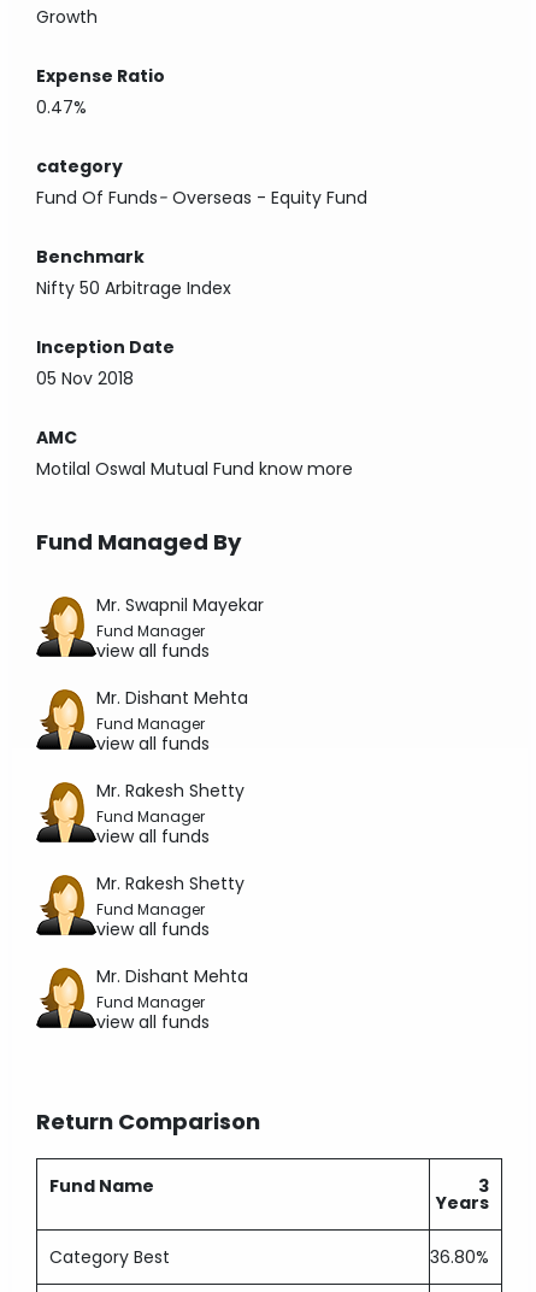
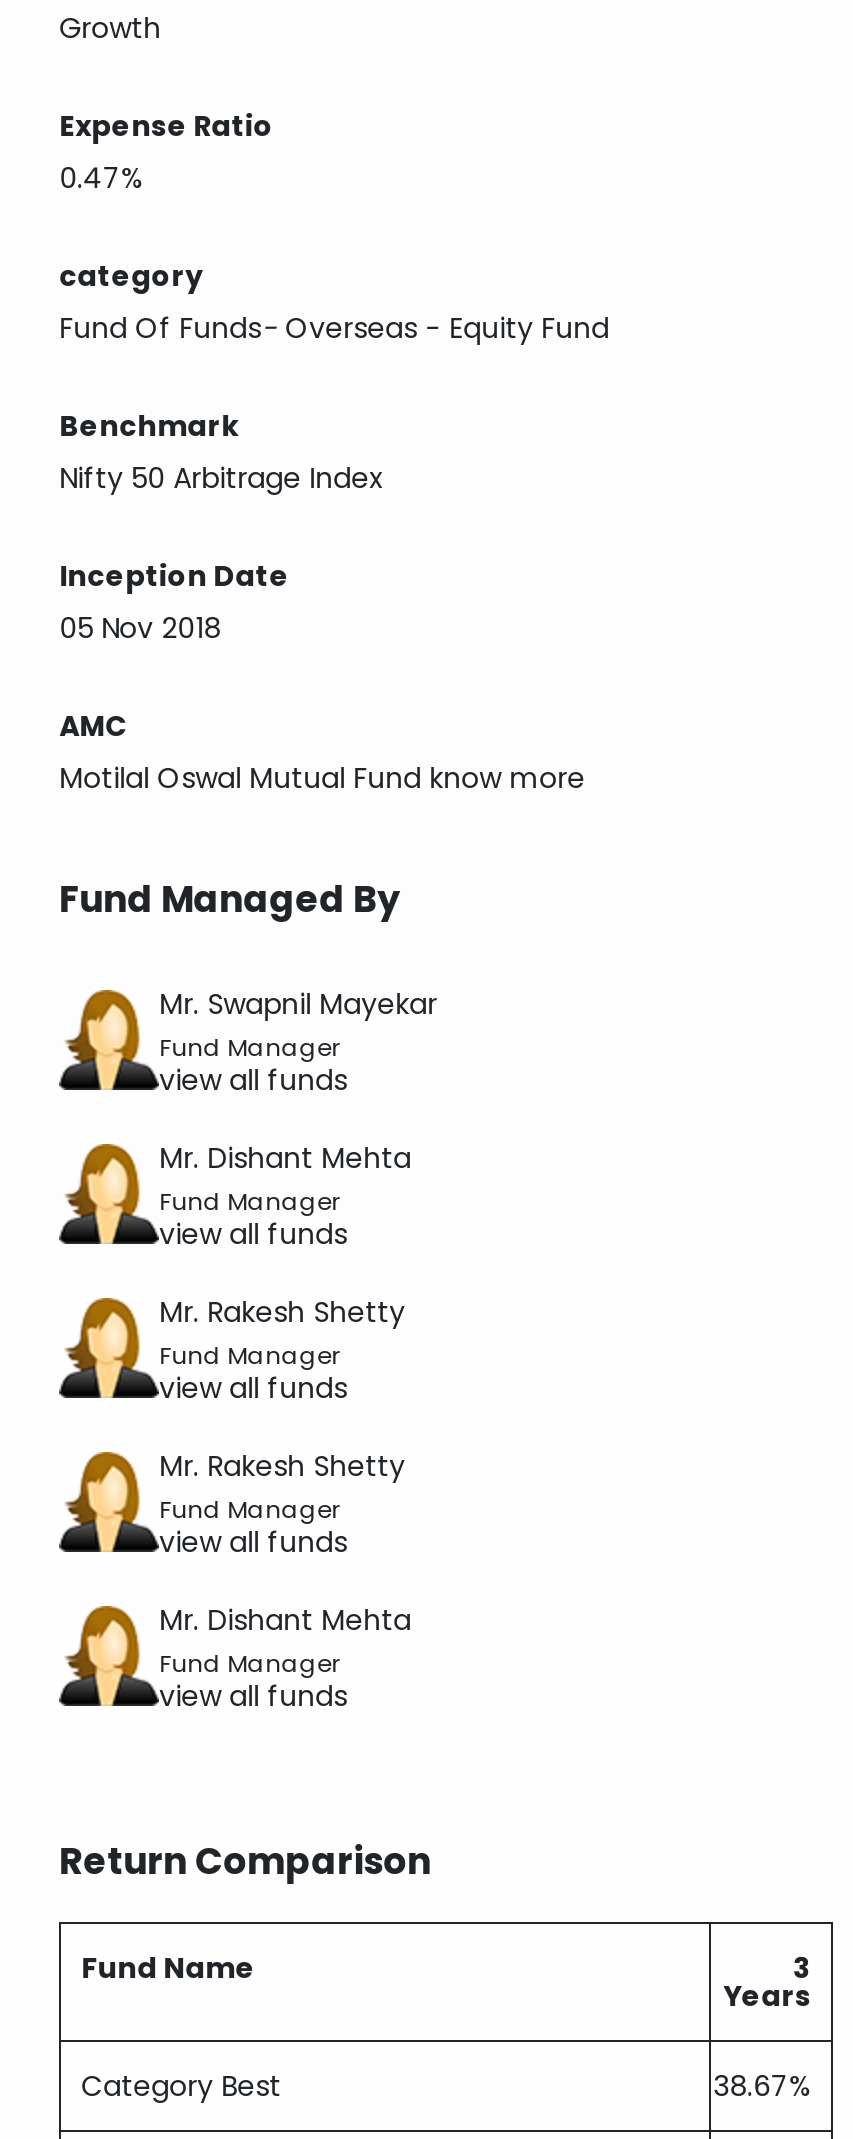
[430,1245,489,1269] 36.80% -> [713,2066,811,2106] 38.67%

